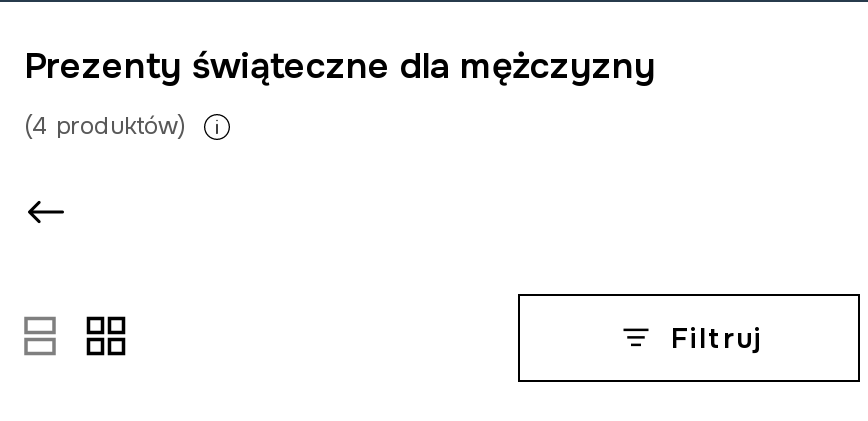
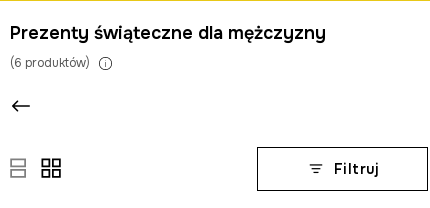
[24,110,186,142] (4 produktów) -> [10,55,90,71] (6 produktów)

